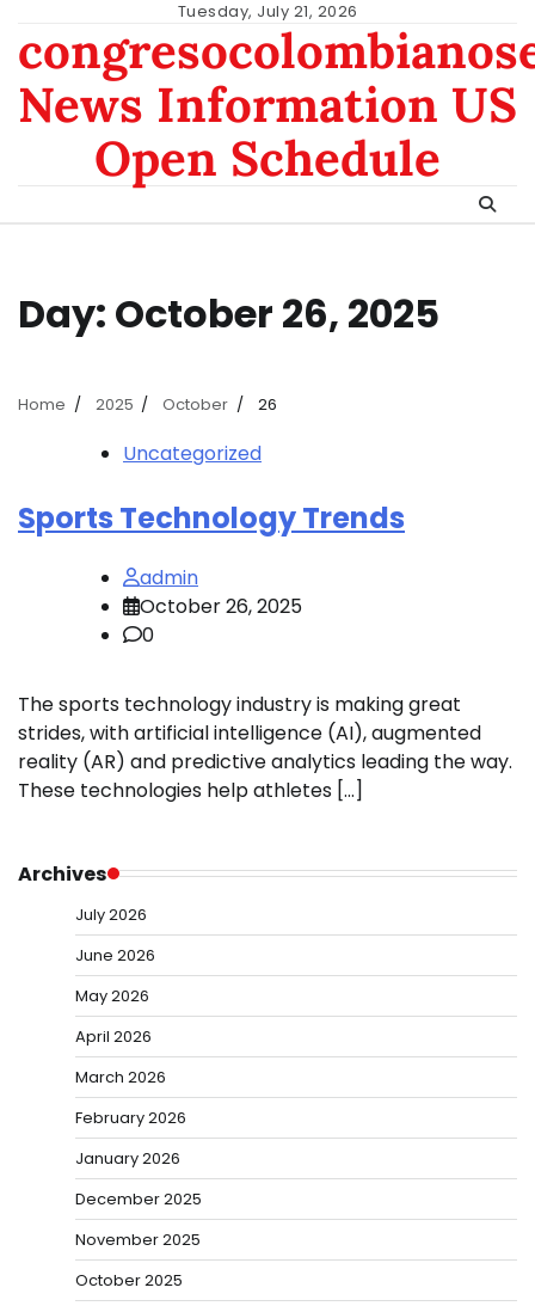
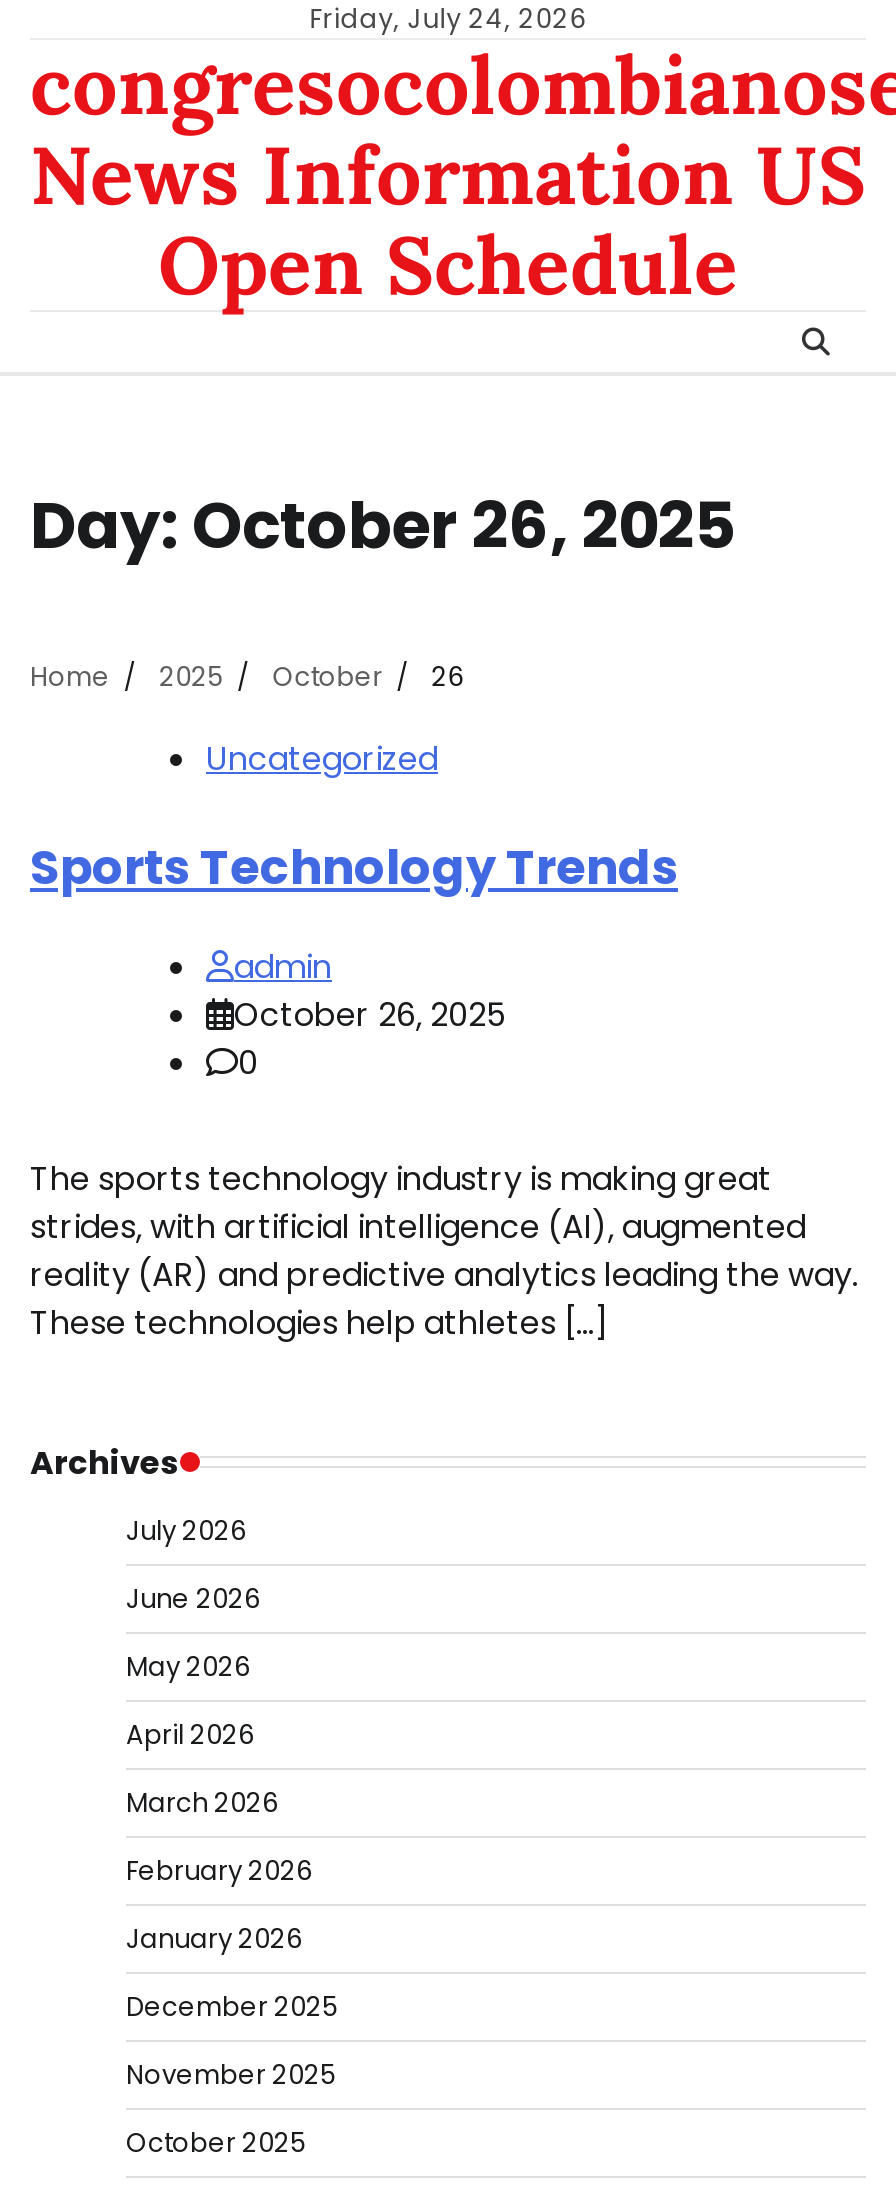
[177,0,358,23] Tuesday, July 21, 2026 -> [310,0,586,38] Friday, July 24, 2026

